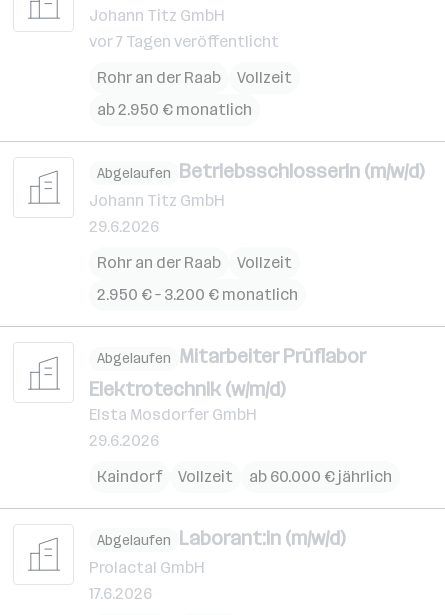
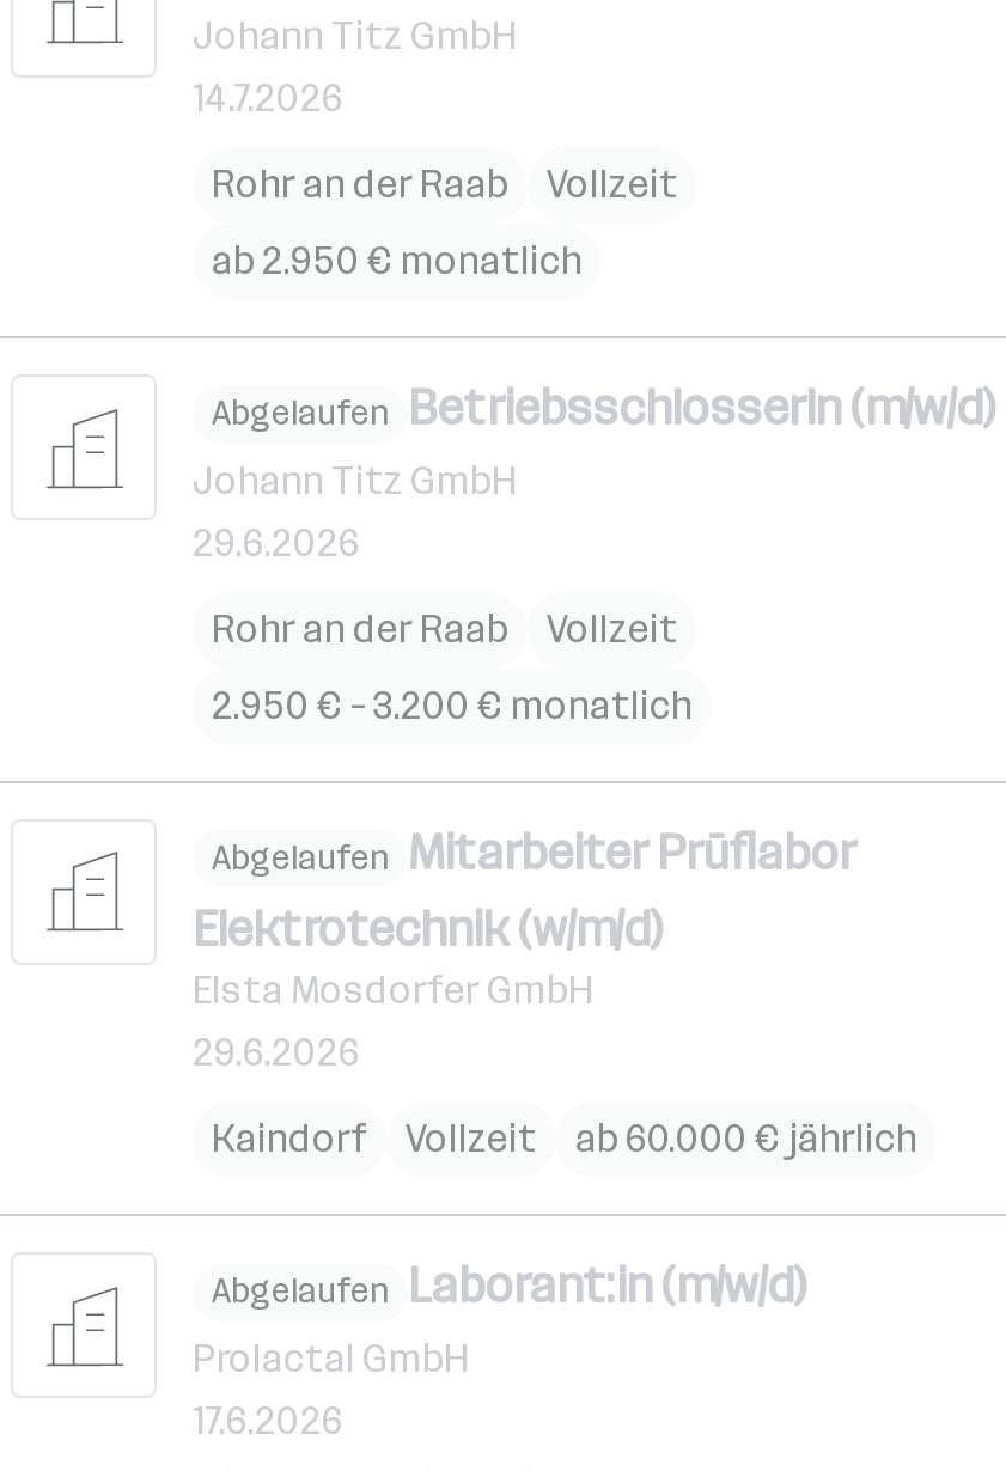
[89,31,279,50] vor 7 Tagen veröffentlicht -> [193,75,343,121] 14.7.2026

